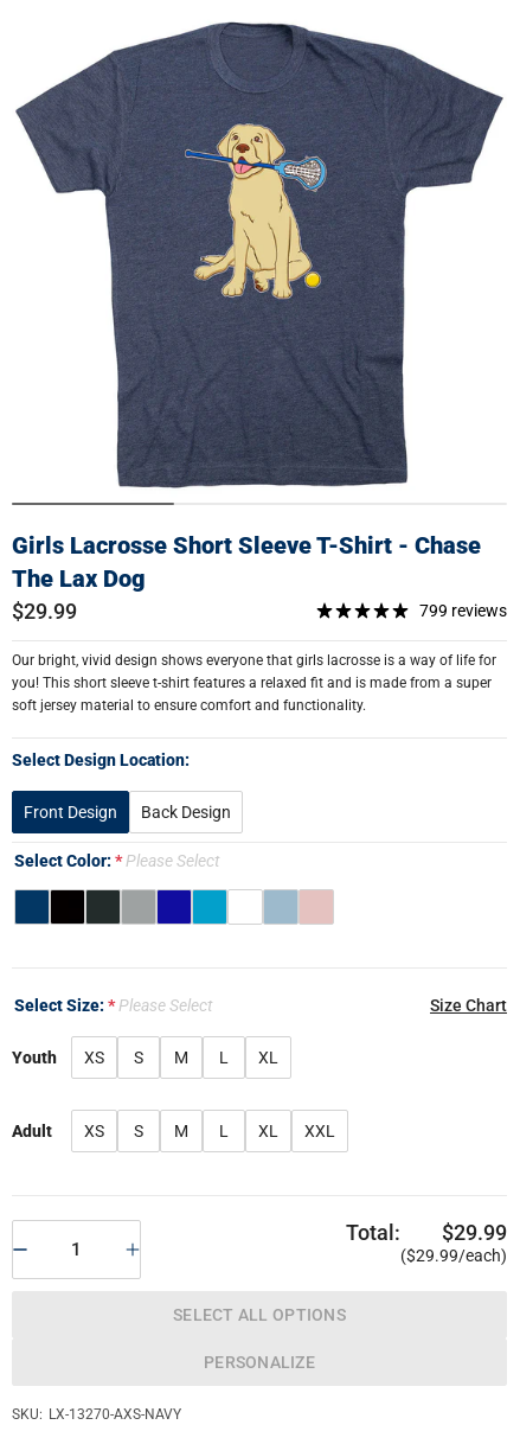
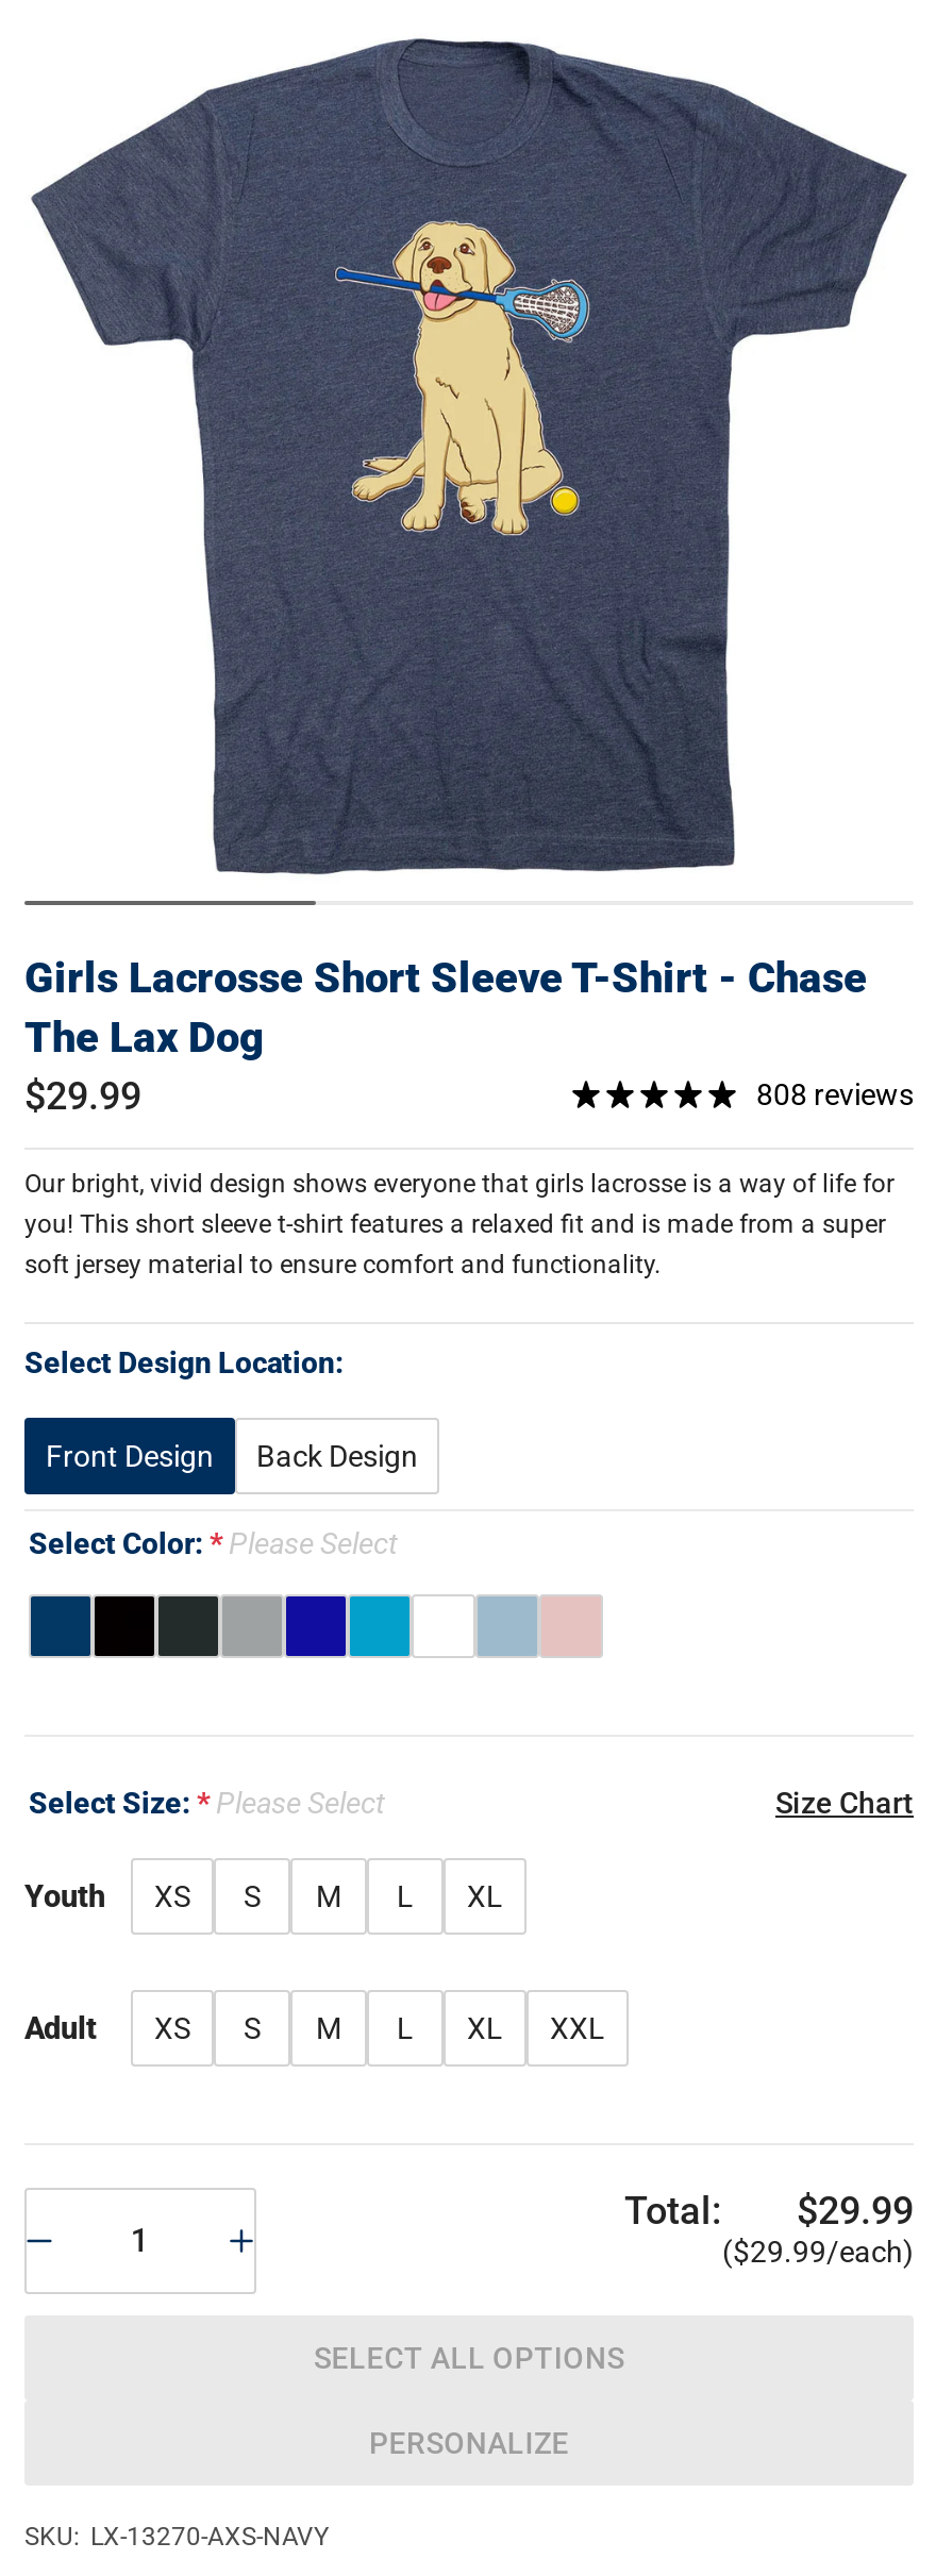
[419,601,507,620] 799 reviews -> [756,1077,914,1111] 808 reviews

